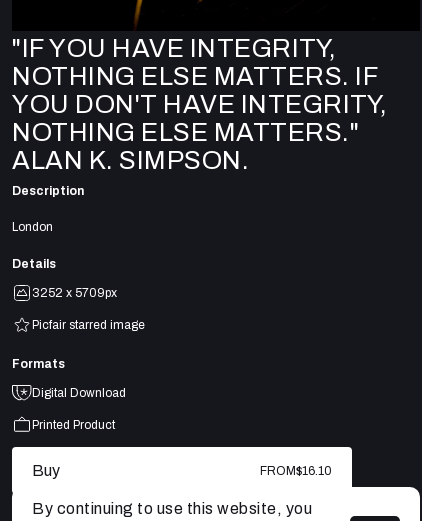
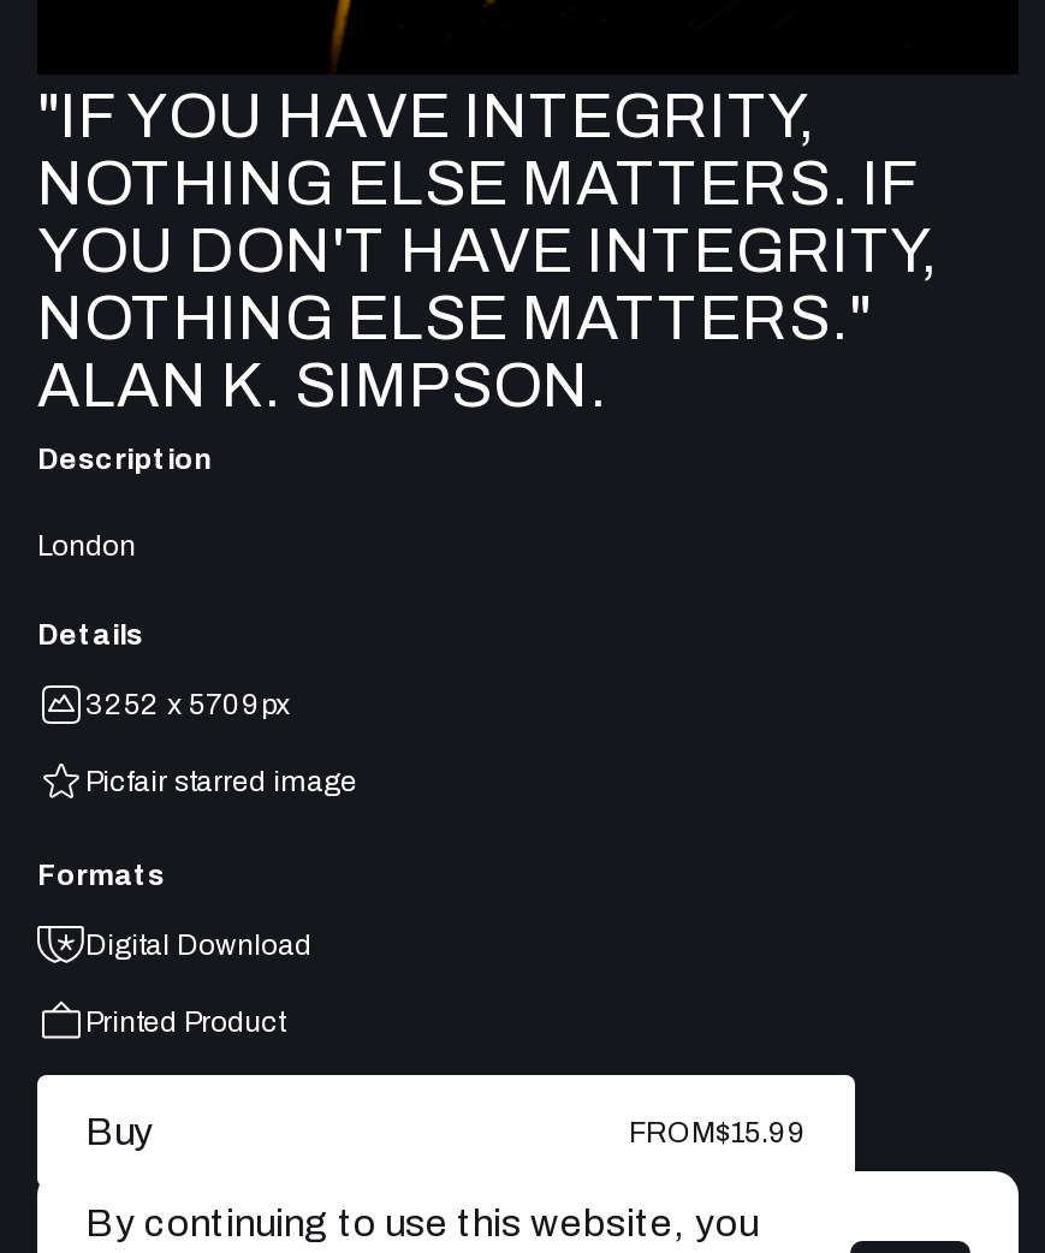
[260,463,332,477] FROM$16.10 -> [629,1115,807,1148] FROM$15.99

